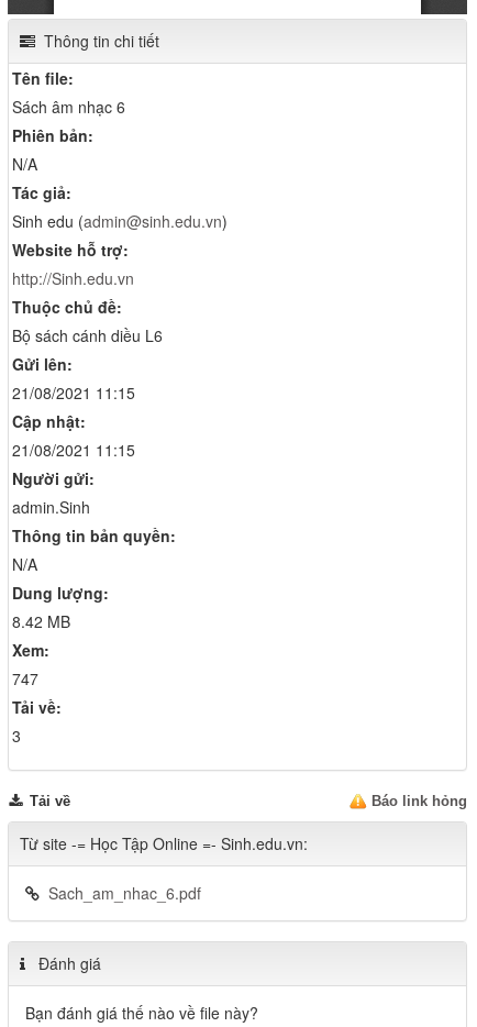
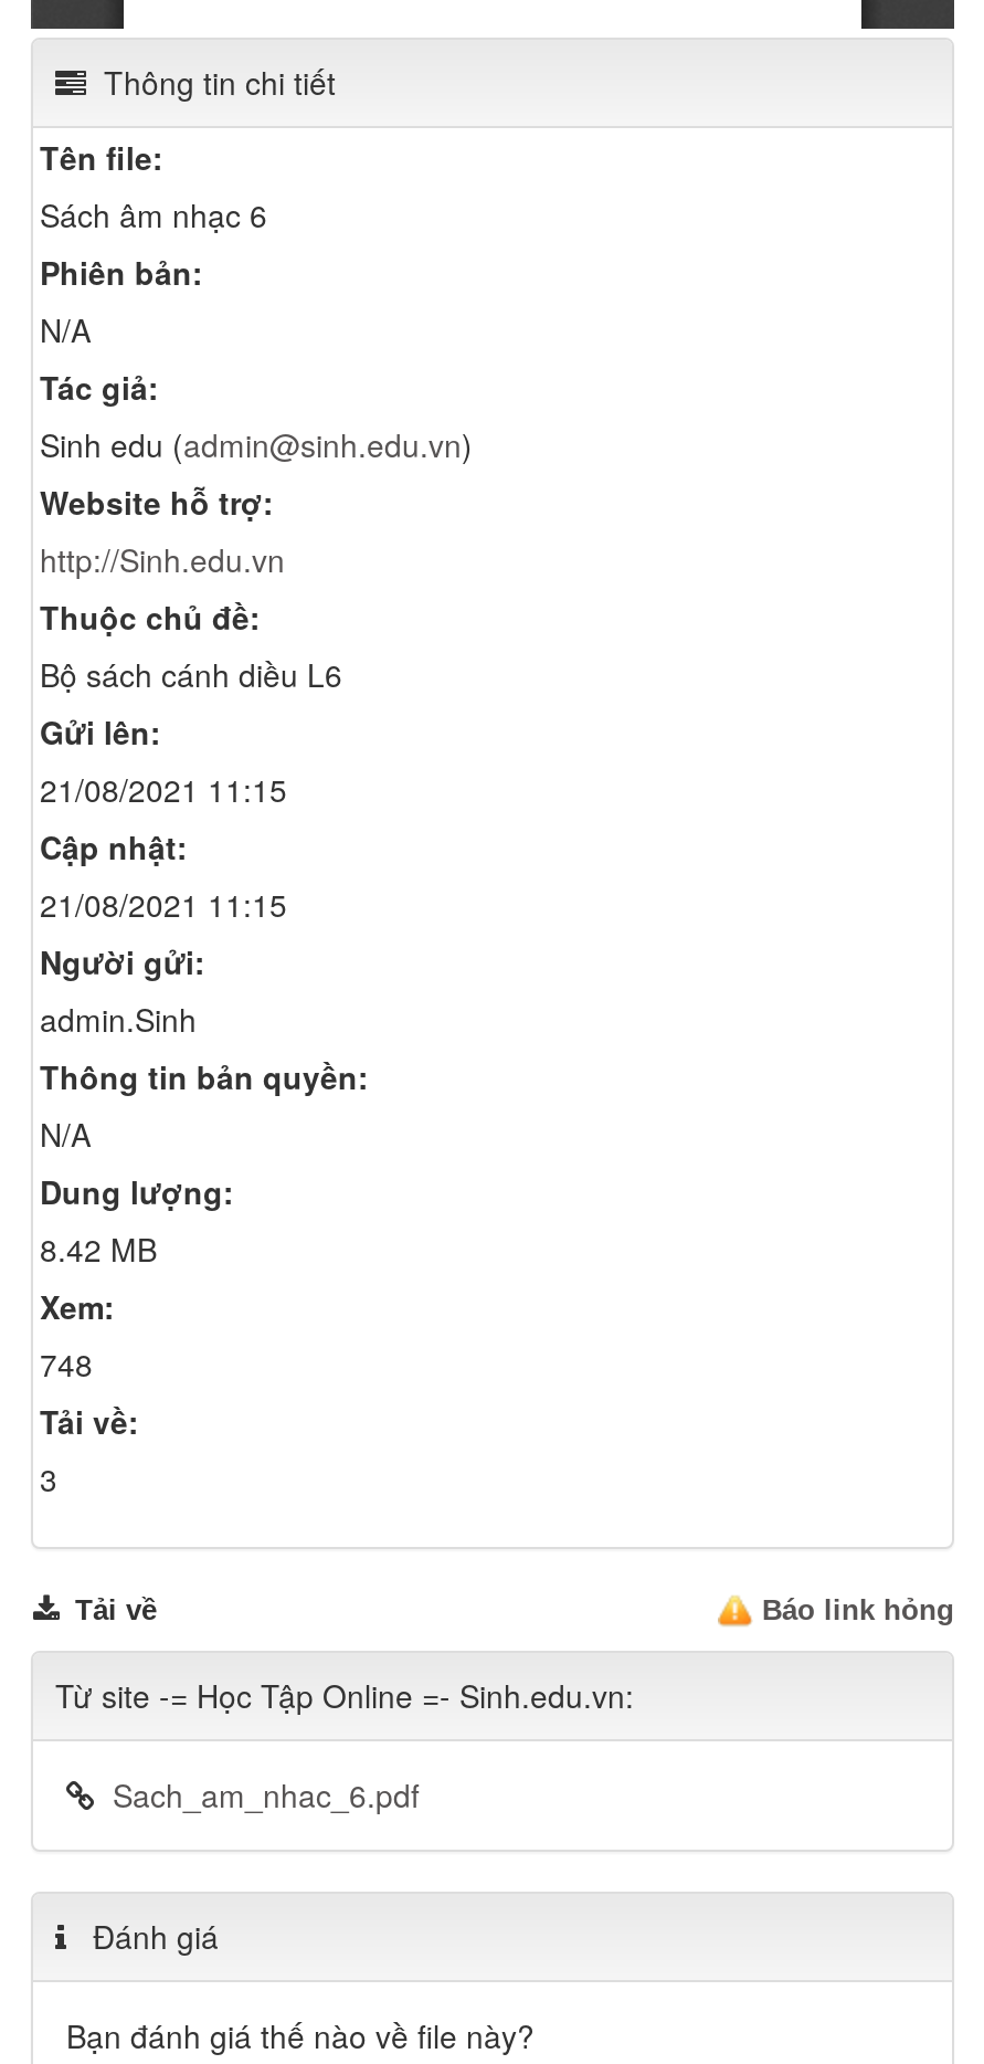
[12,667,38,689] 747 -> [40,1341,93,1386] 748

